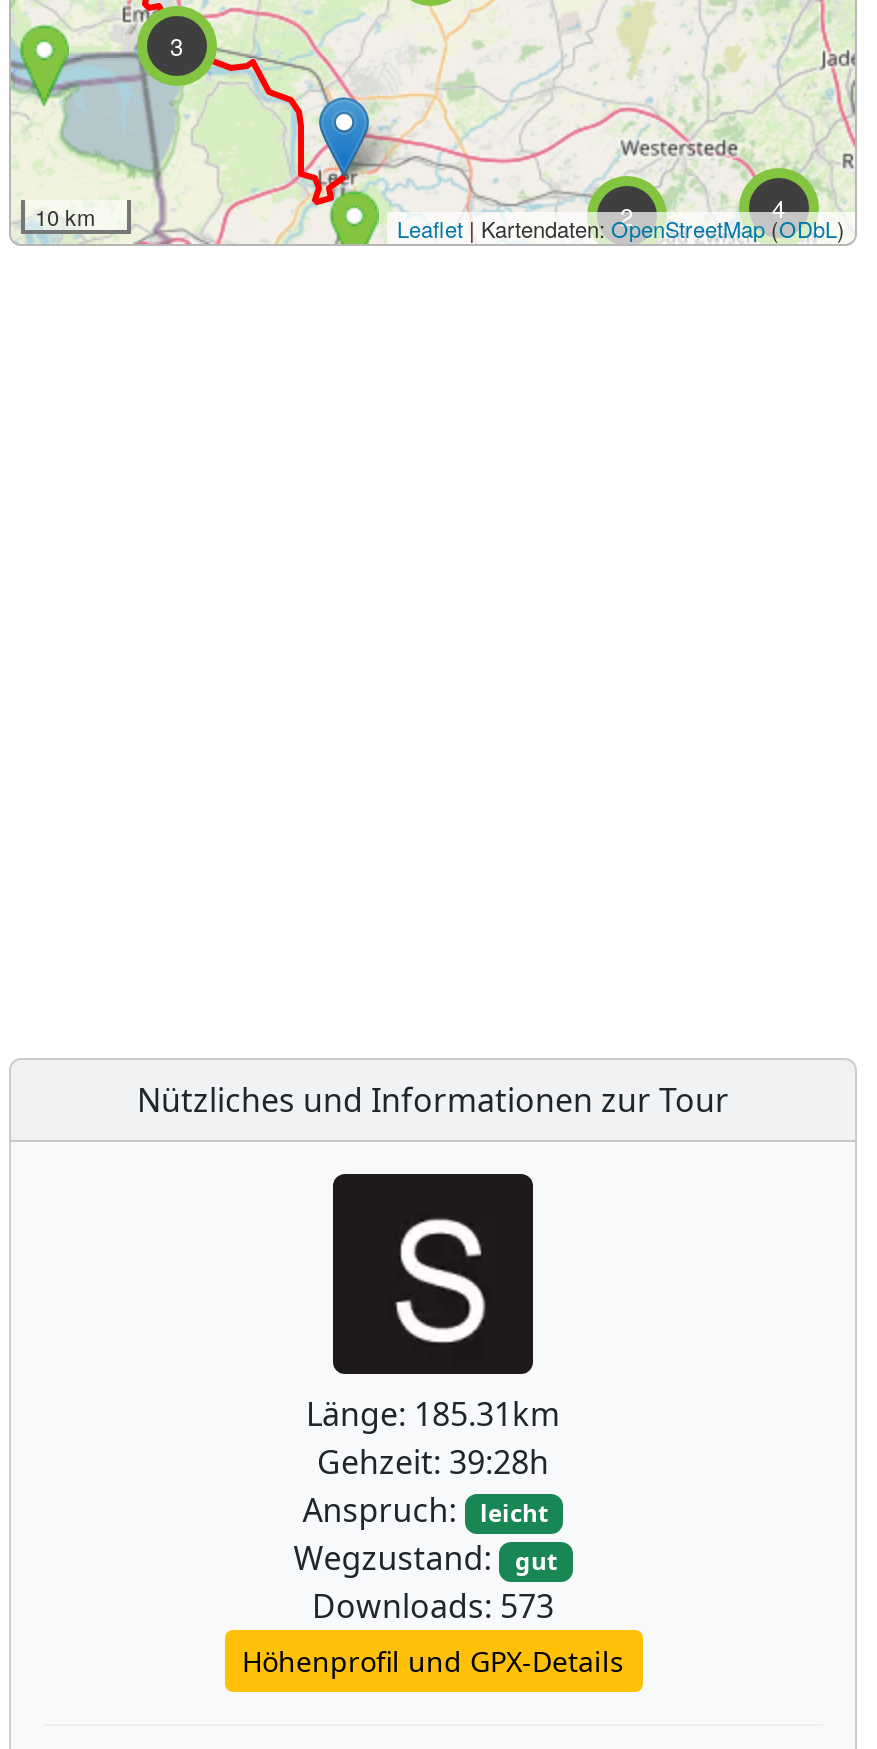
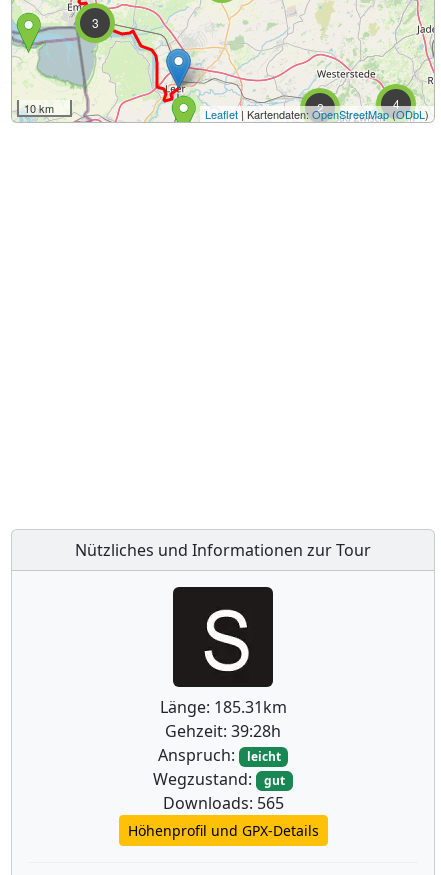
[312,1585,554,1629] Downloads: 573 -> [162,792,283,814] Downloads: 565

